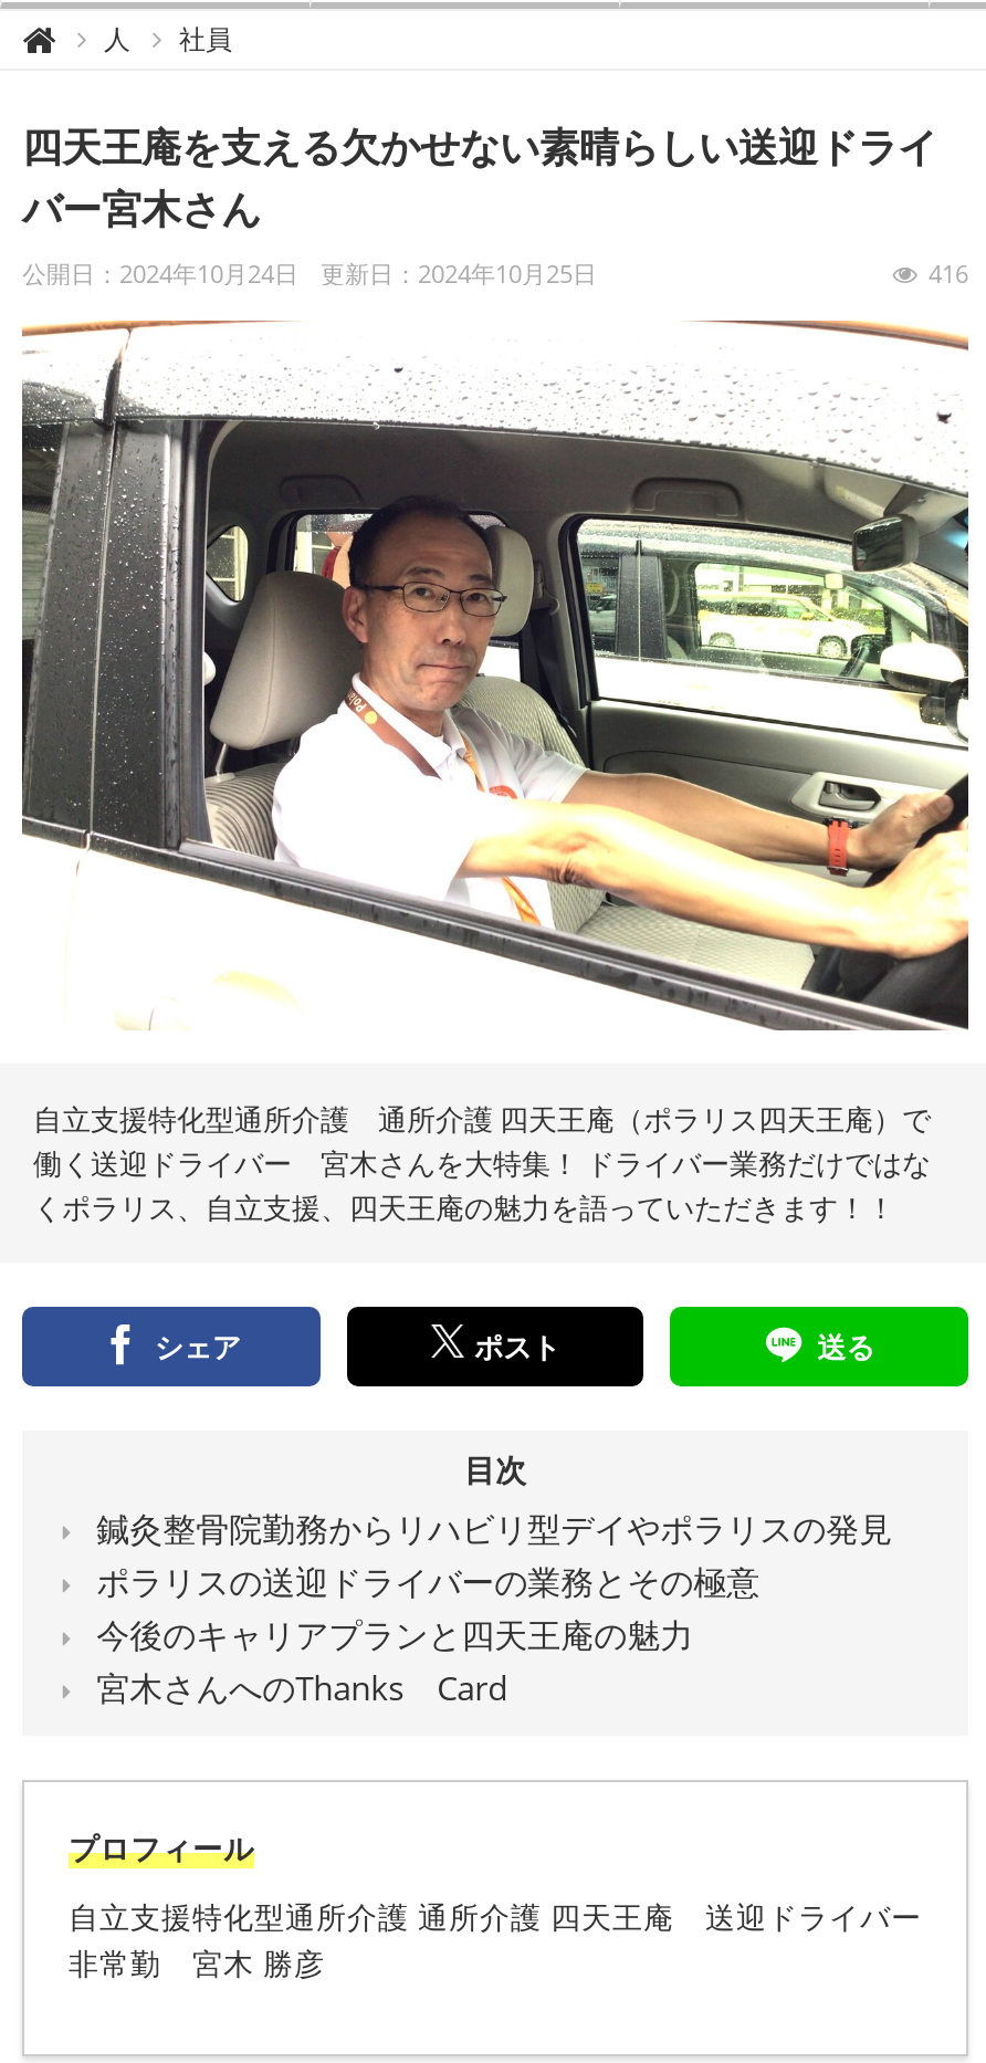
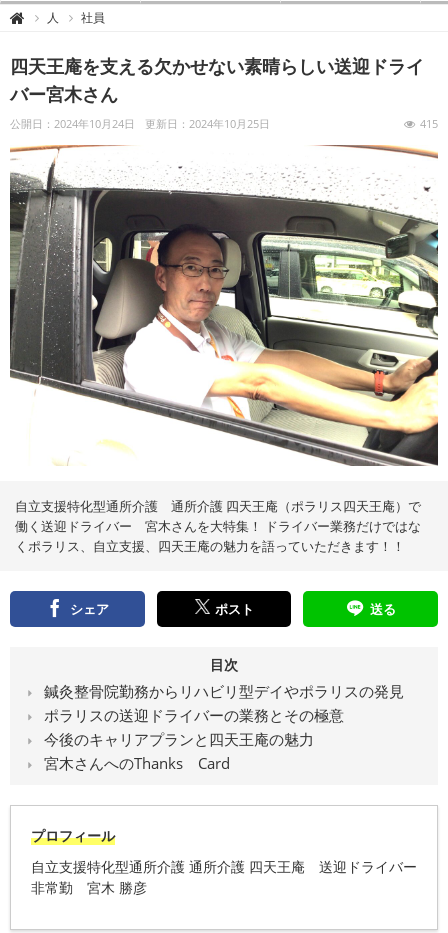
[929,257,968,290] 416 -> [420,116,438,131] 415

